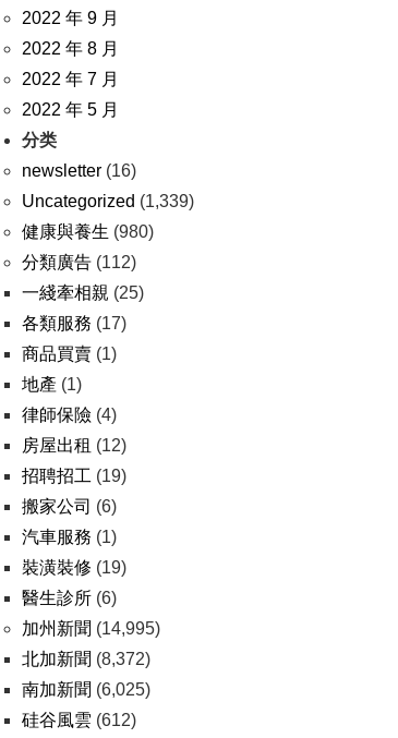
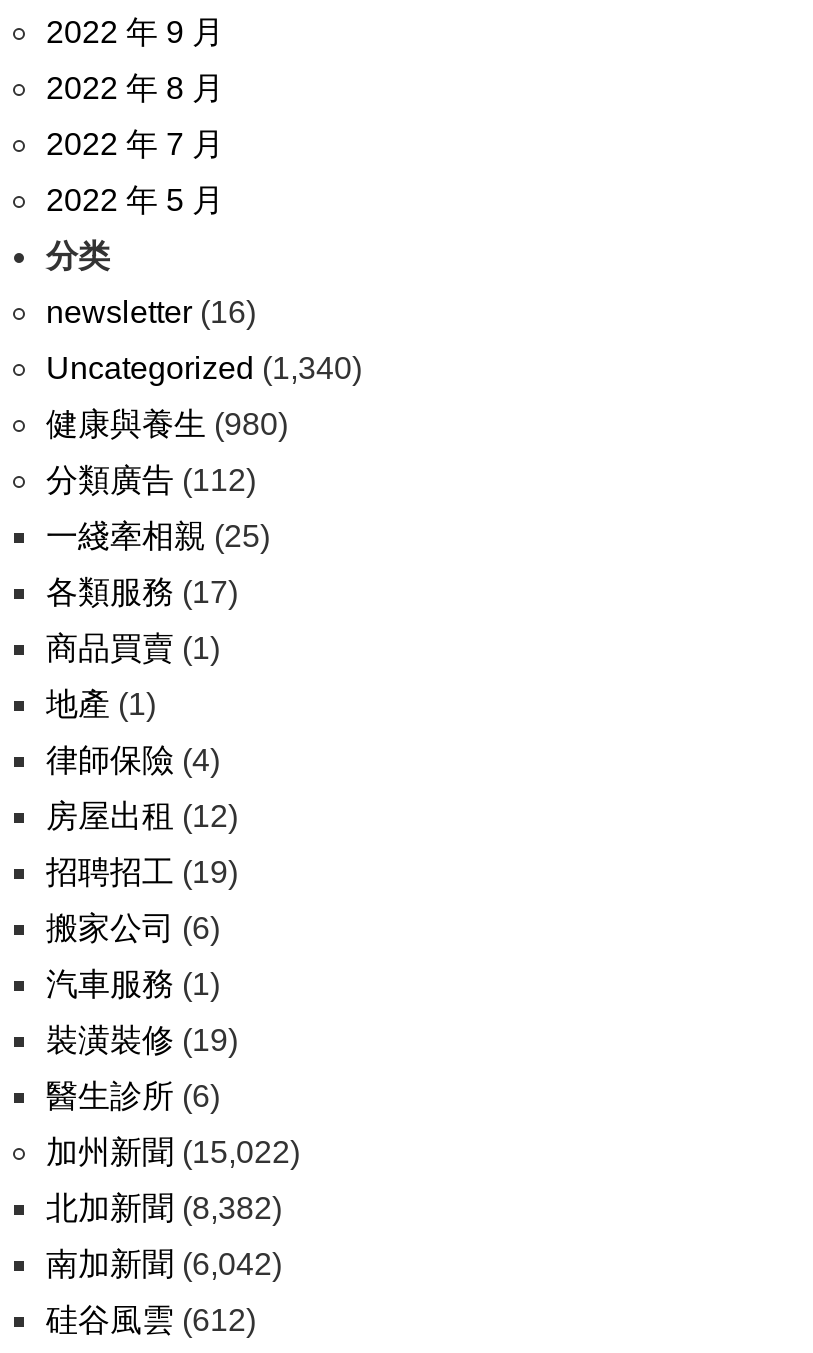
[22,192,194,210] Uncategorized (1,339) -> [46,351,362,385] Uncategorized (1,340)
[22,619,160,638] 加州新聞(14,995) -> [46,1135,300,1169] 加州新聞(15,022)
[22,650,150,668] 北加新聞(8,372) -> [46,1191,282,1225] 北加新聞(8,382)
[22,680,150,699] 南加新聞(6,025) -> [46,1247,282,1281] 南加新聞(6,042)

